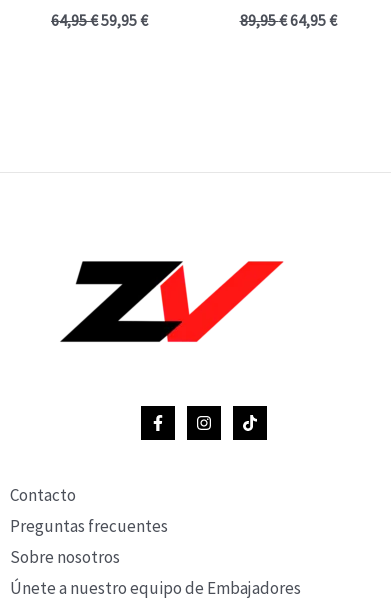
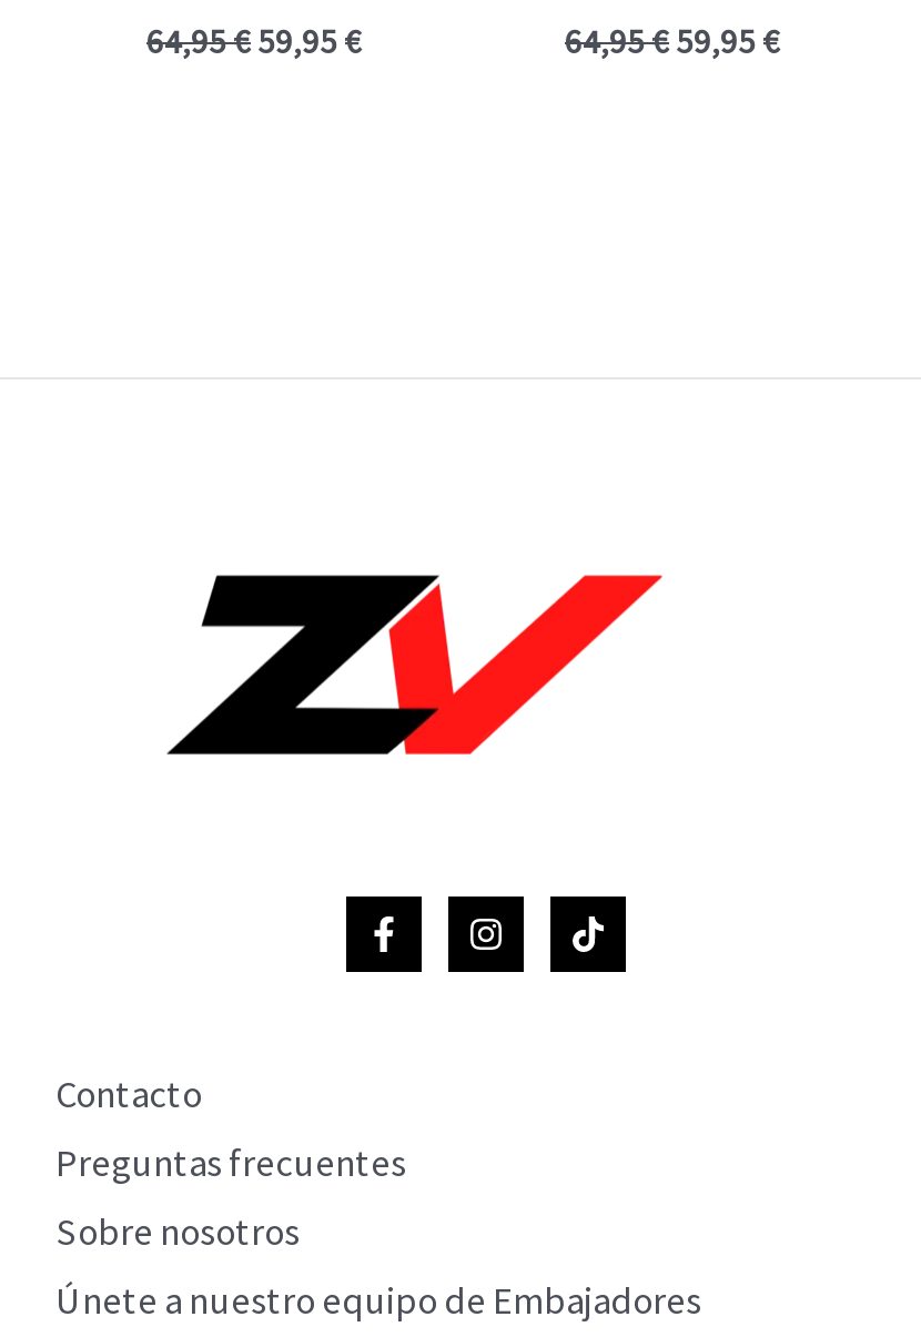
[239,11,286,30] 89,95€ -> [565,20,669,63] 64,95€
[289,11,336,30] 64,95 € -> [676,20,780,63] 59,95 €

